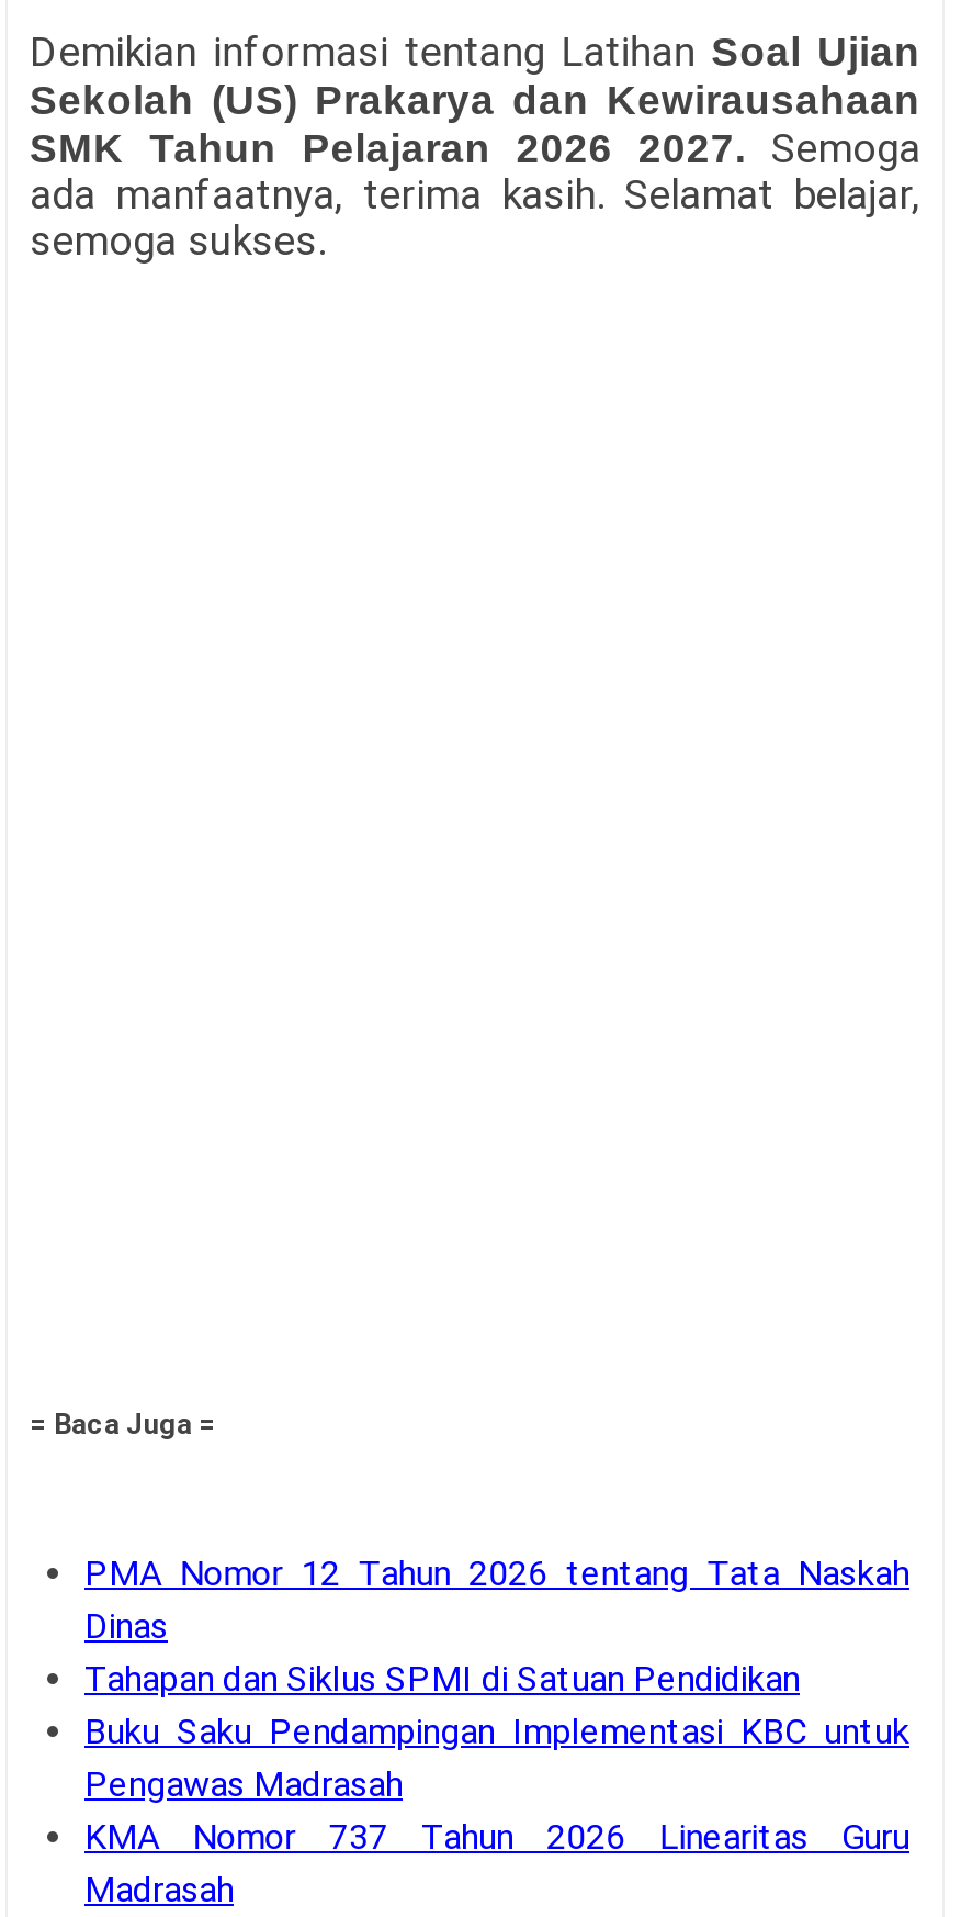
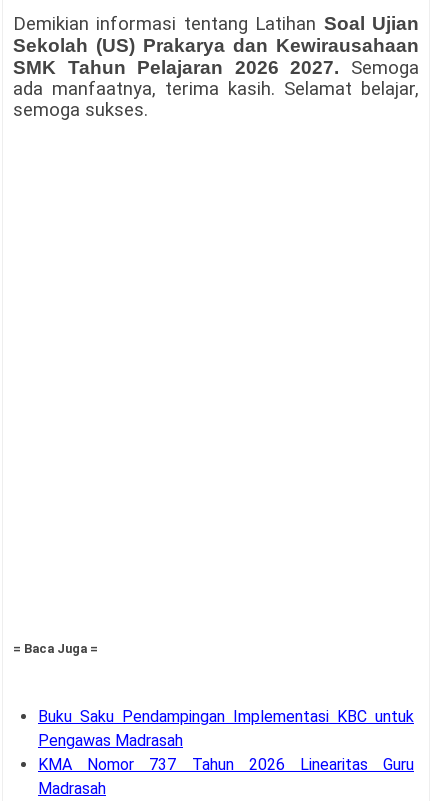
[84,1552,909,1699] PMA Nomor 12 Tahun 2026 tentang Tata Naskah | Dinas | Tahapan dan Siklus SPMI di Satuan Pendidikan -> none

